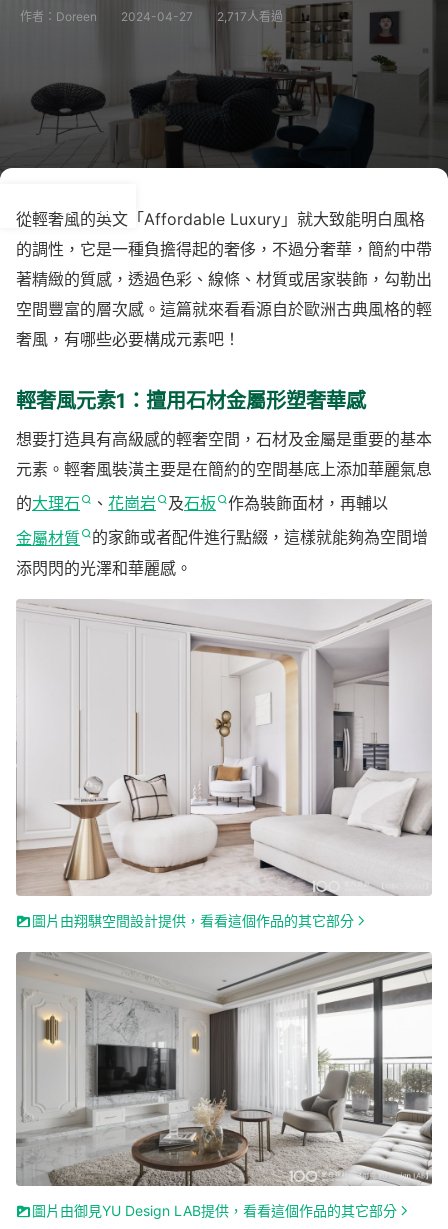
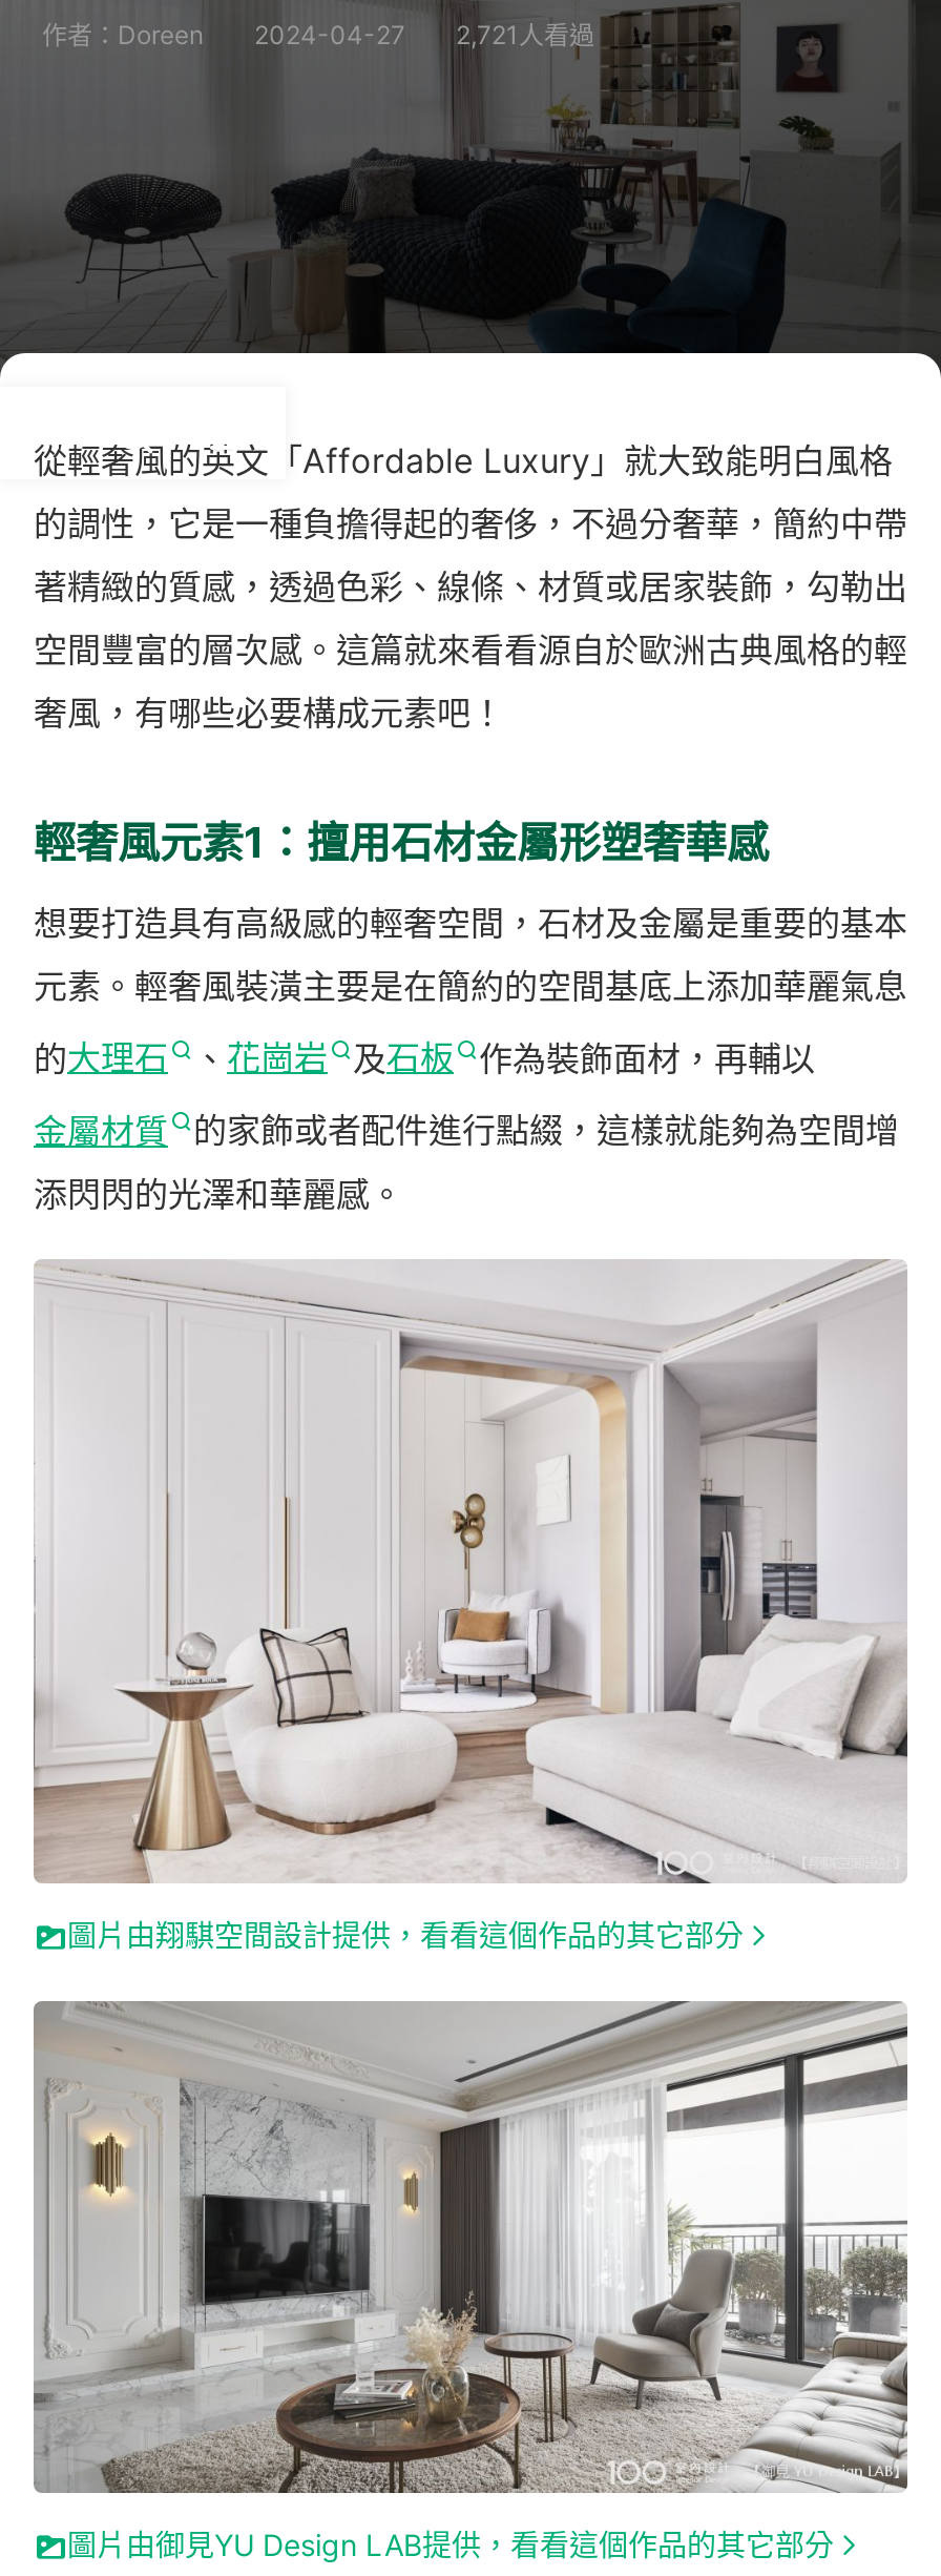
[20,9,283,24] 作者：Doreen 2024-04-27 2,717人看過 -> [42,19,594,50] 作者：Doreen 2024-04-27 2,721人看過

